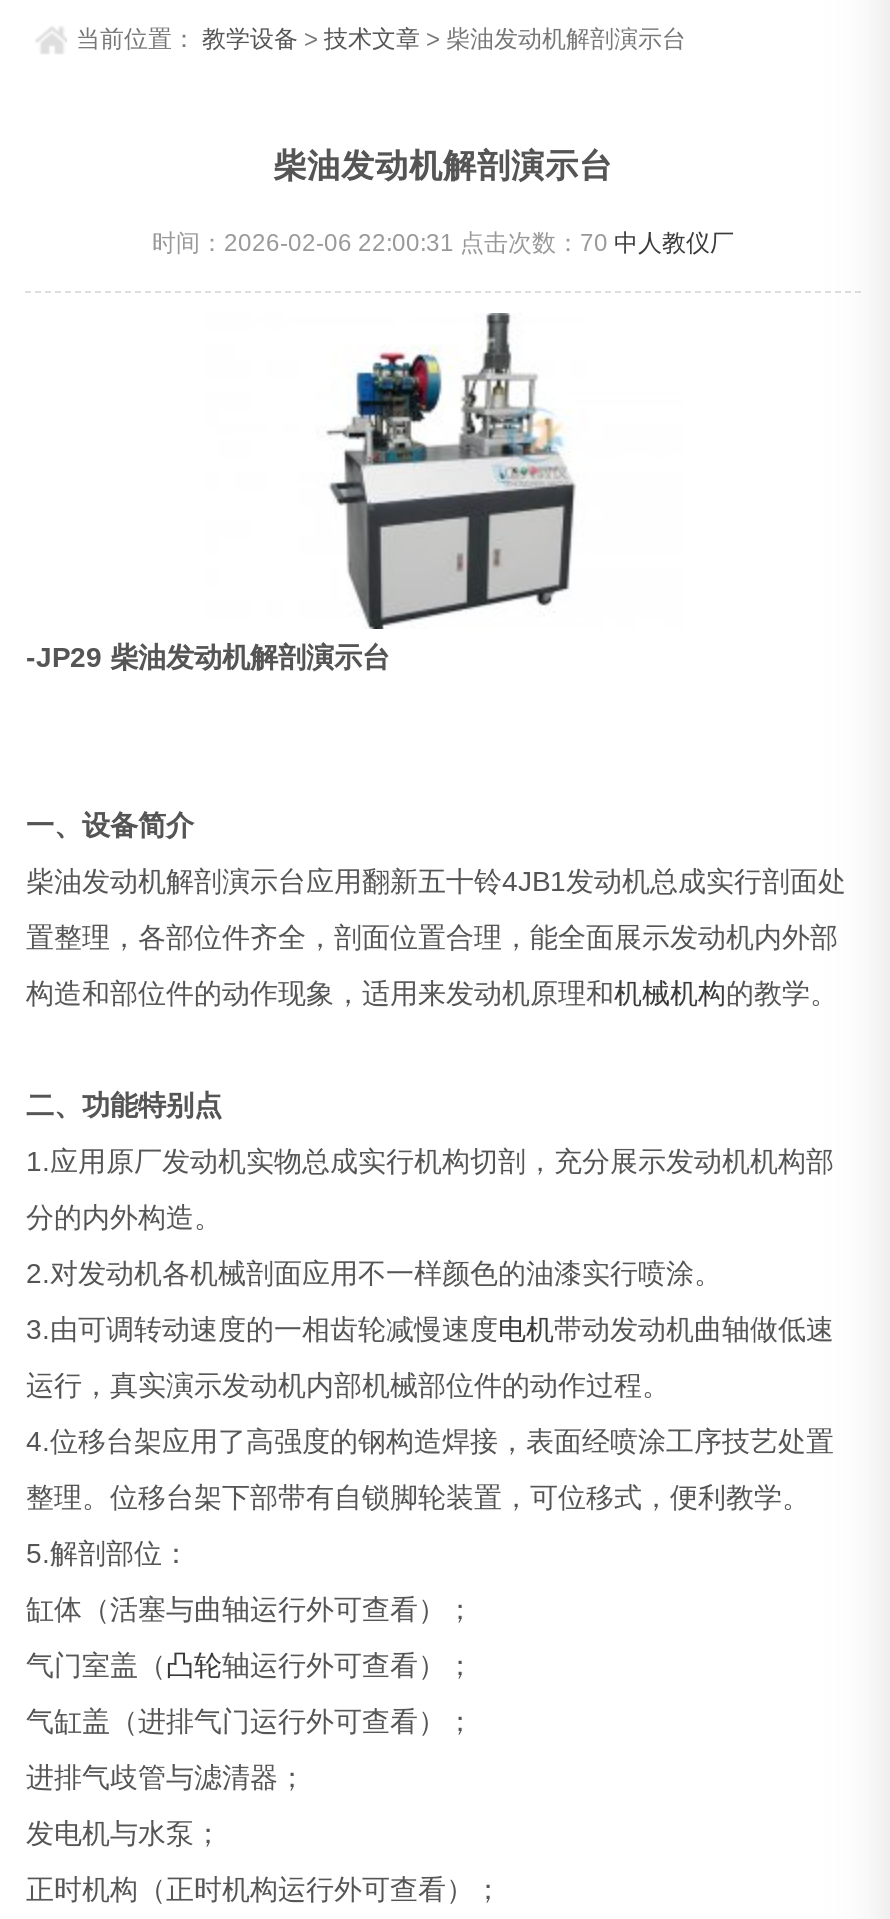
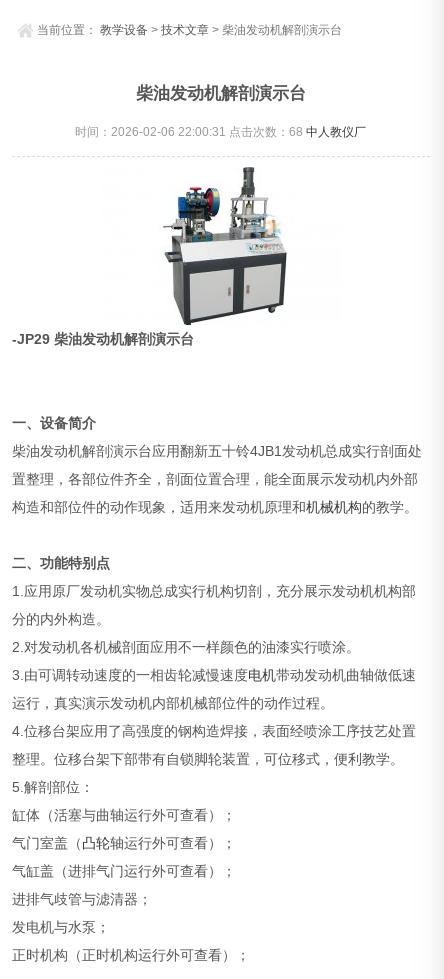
[152,229,734,257] 时间：2026-02-06 22:00:31 点击次数：70中人教仪厂 -> [75,125,366,139] 时间：2026-02-06 22:00:31 点击次数：68中人教仪厂

